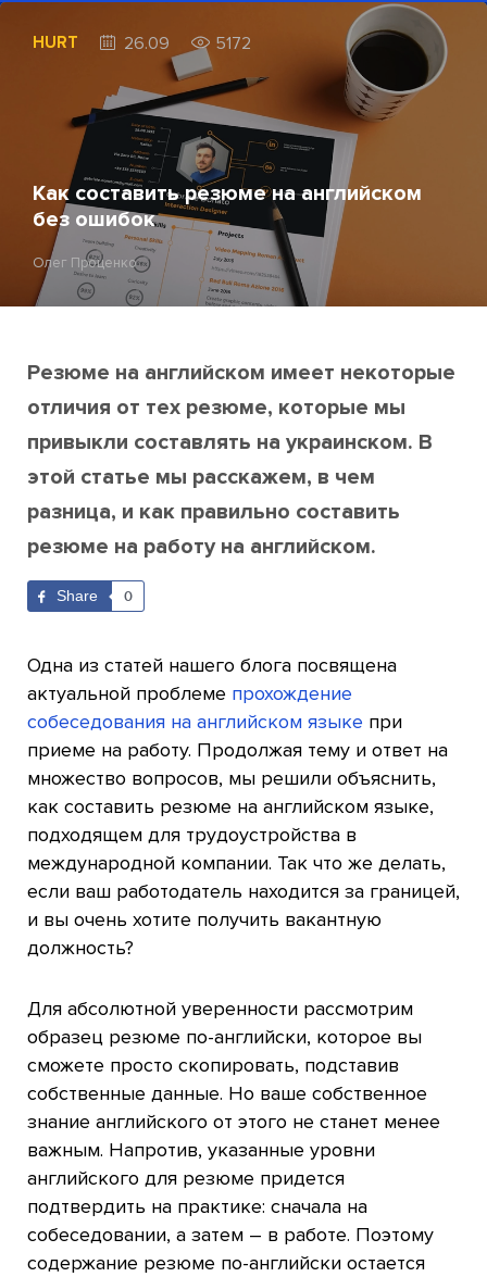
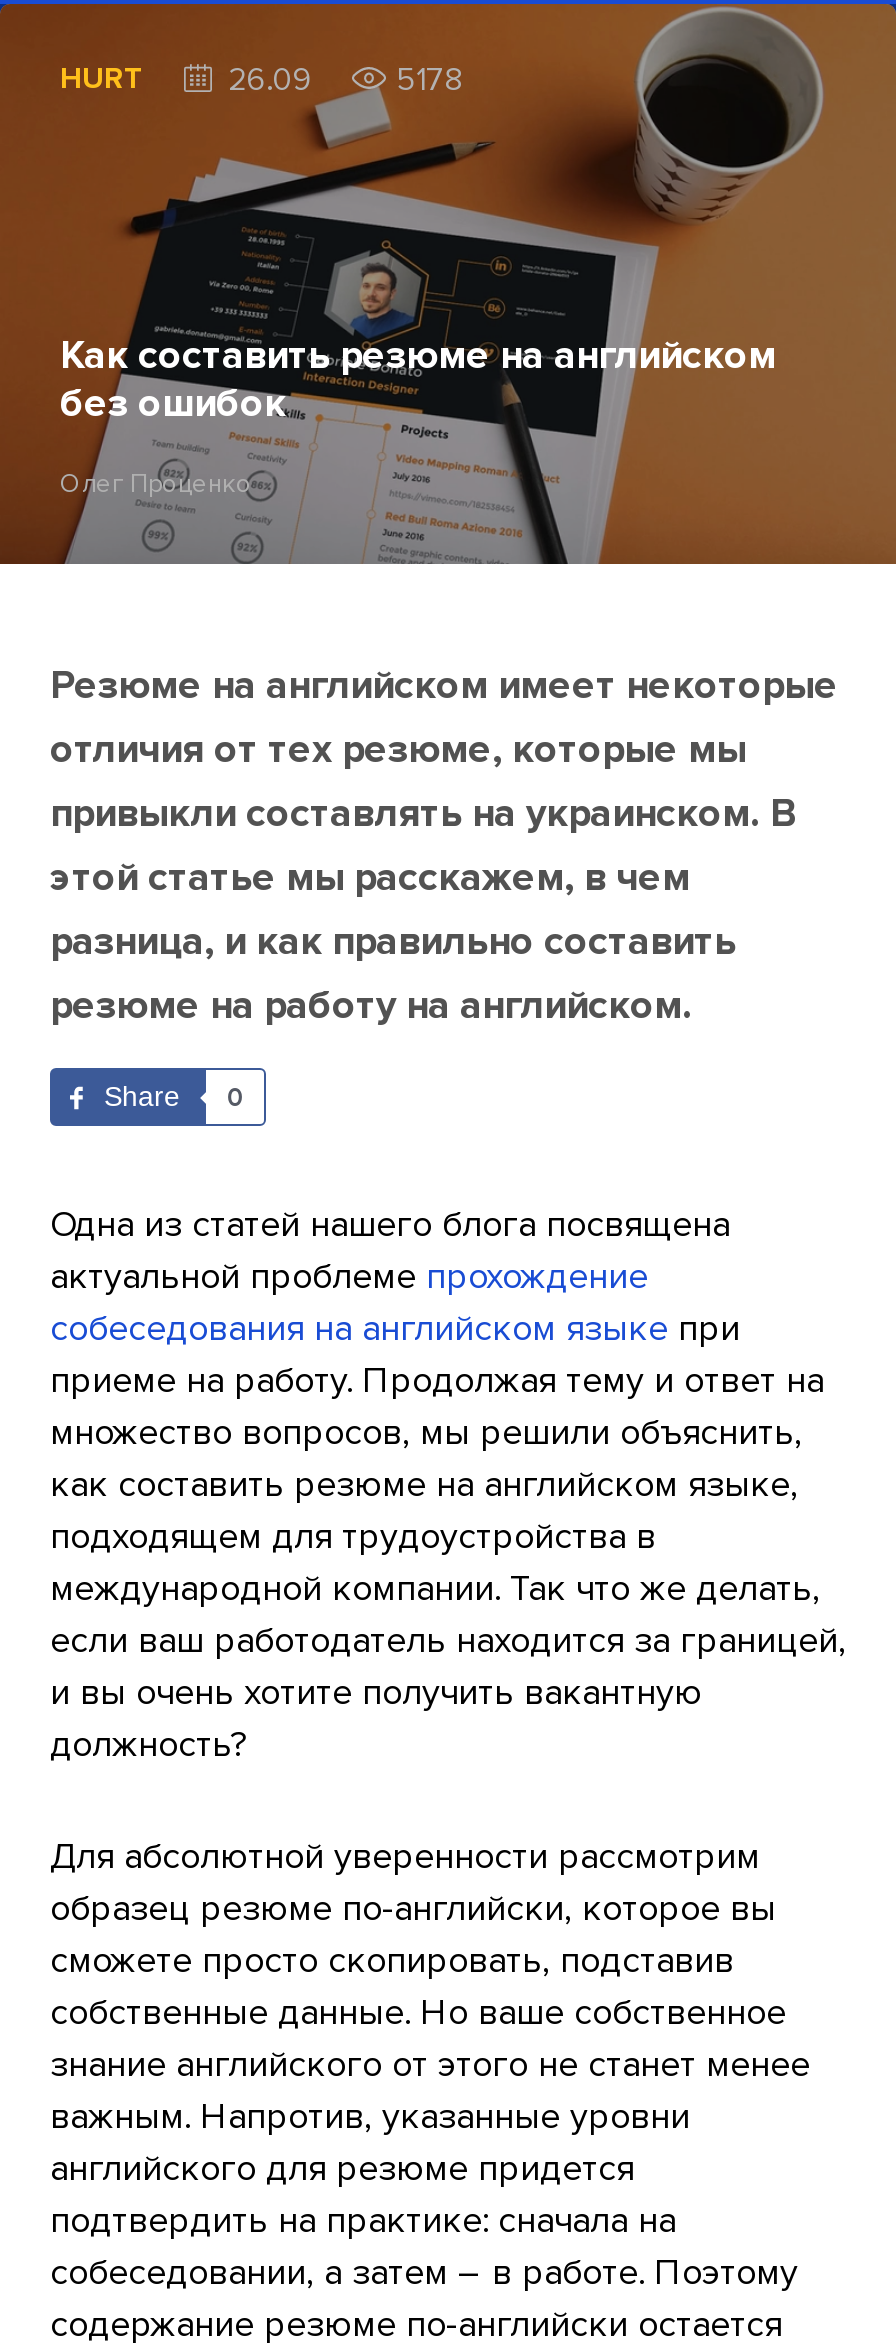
[215,33,251,54] 5172 -> [396,60,462,100] 5178

